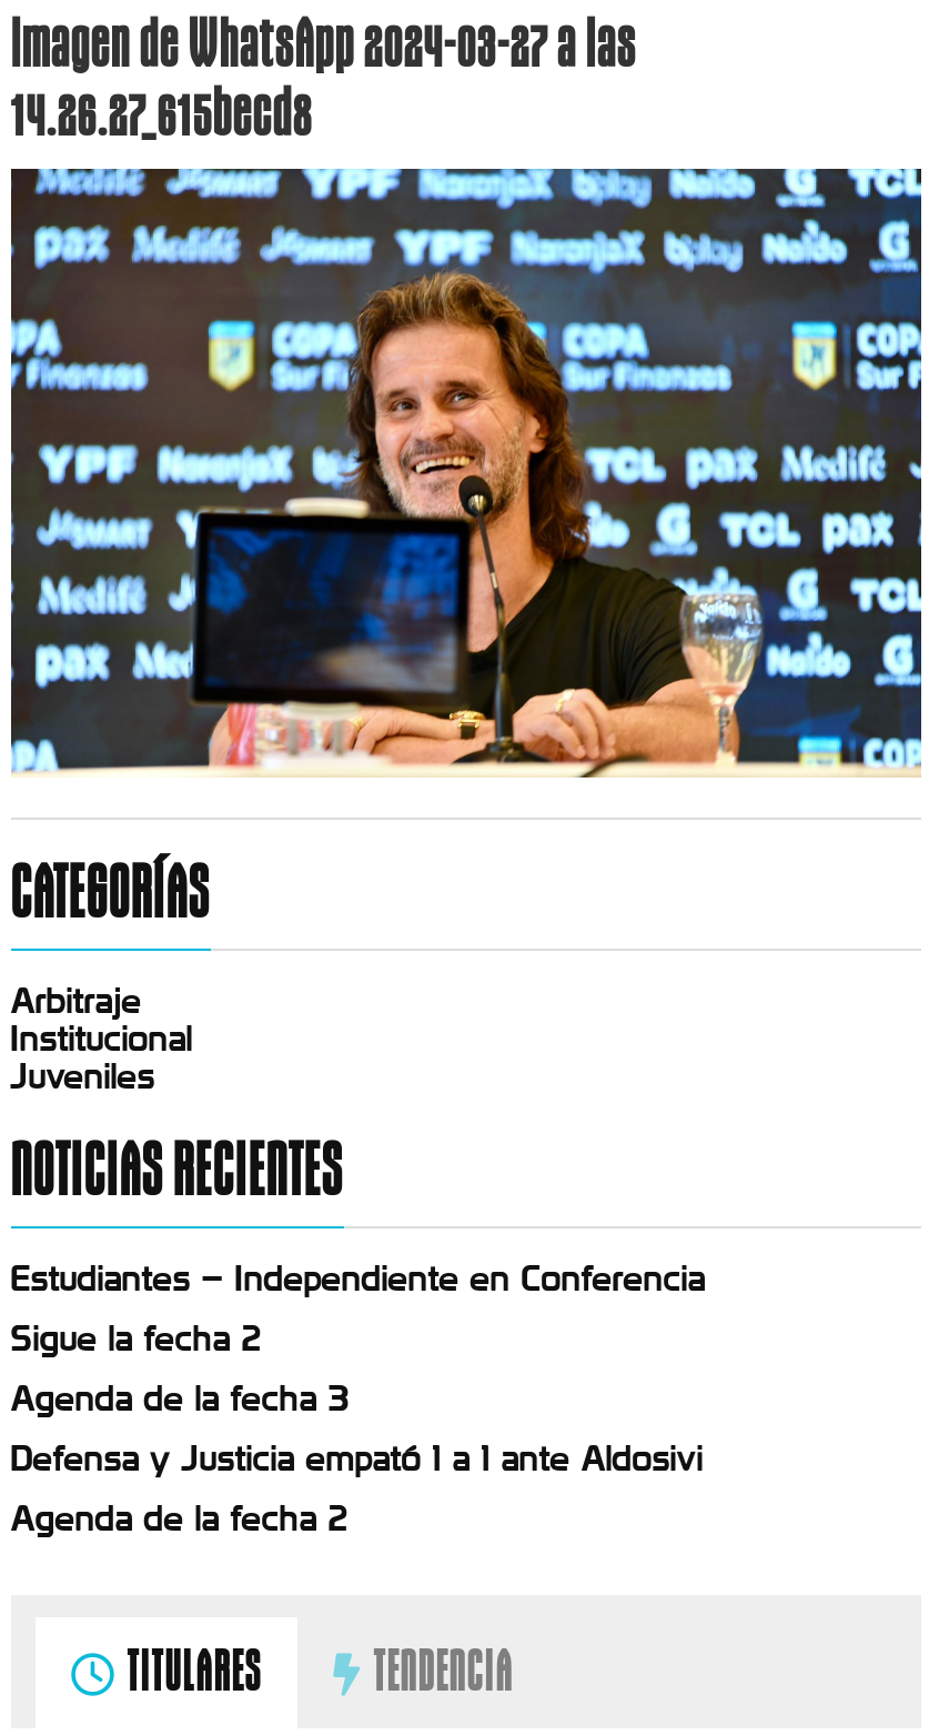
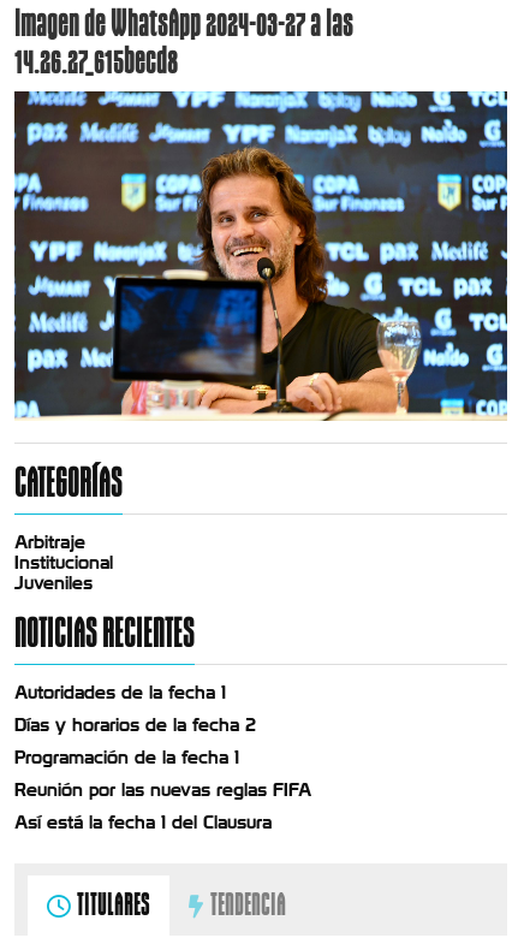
[10,1261,705,1296] Estudiantes – Independiente en Conferencia -> [14,683,226,702] Autoridades de la fecha 1
[10,1321,261,1356] Sigue la fecha 2 -> [14,715,256,734] Días y horarios de la fecha 2
[10,1381,350,1416] Agenda de la fecha 3 -> [14,748,239,767] Programación de la fecha 1
[10,1441,703,1476] Defensa y Justicia empató 1 a 1 ante Aldosivi -> [14,780,311,799] Reunión por las nuevas reglas FIFA
[10,1501,348,1536] Agenda de la fecha 2 -> [14,812,271,832] Así está la fecha 1 del Clausura

